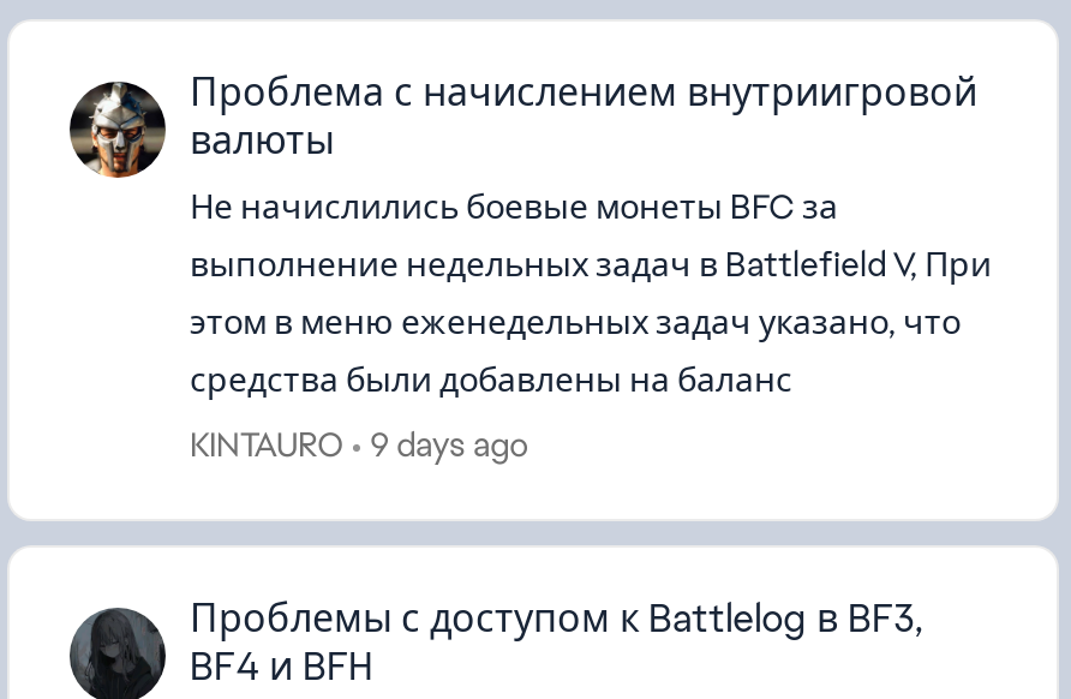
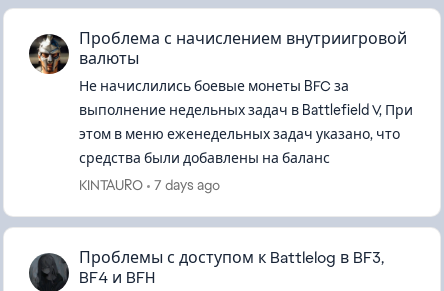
[190,423,528,466] KINTAURO 9 days ago -> [79,176,220,194] KINTAURO 7 days ago

